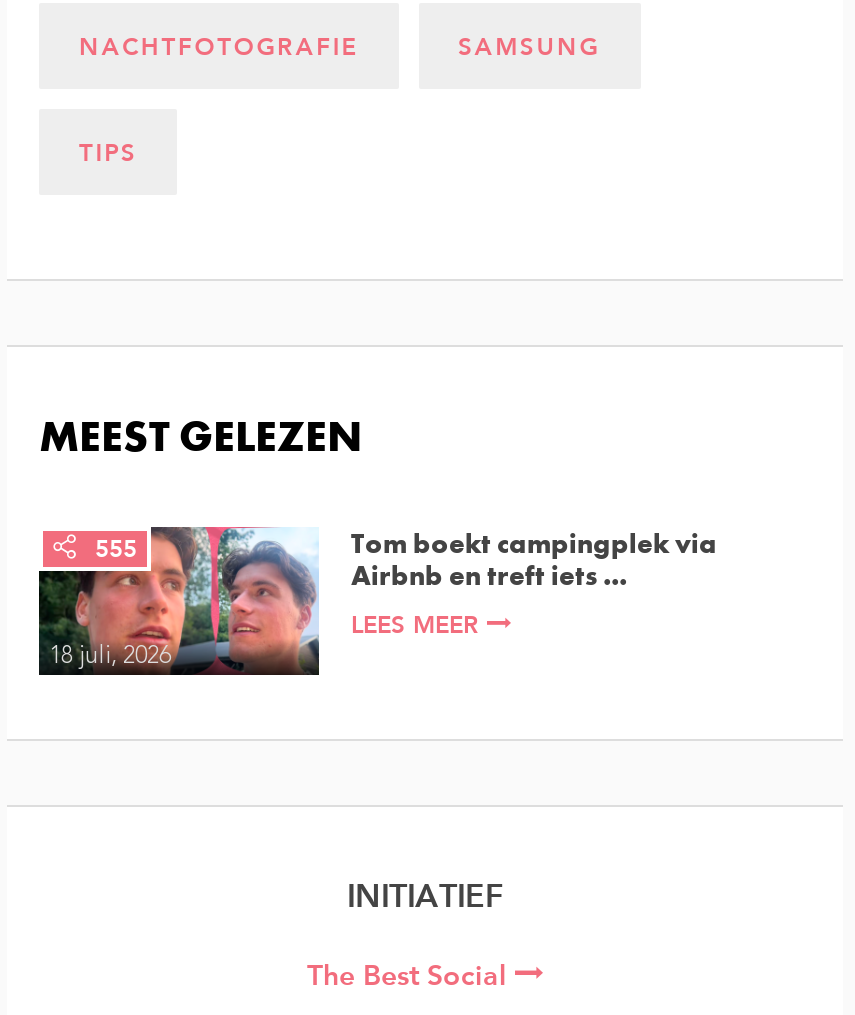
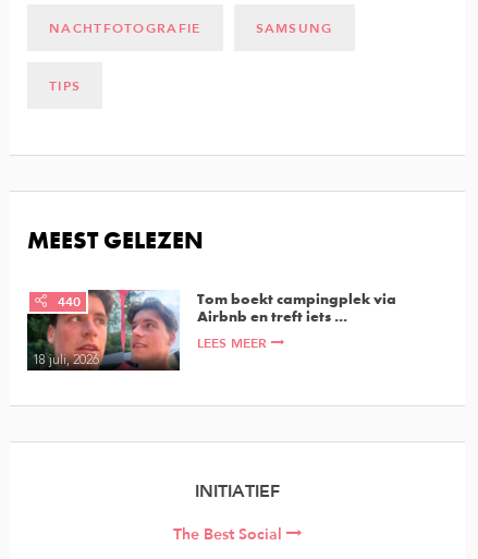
[95,534,137,564] 555 -> [58,294,81,310] 440

